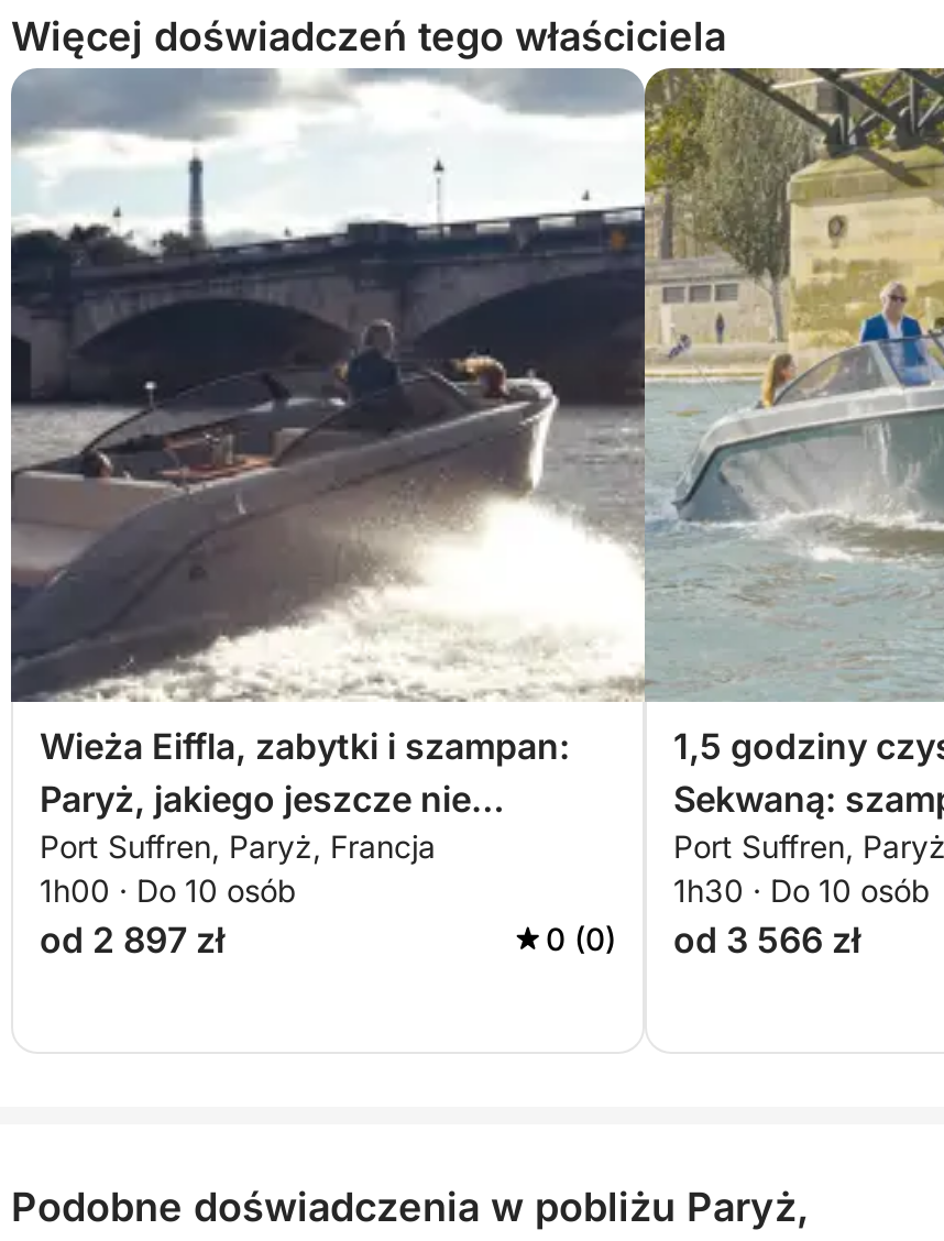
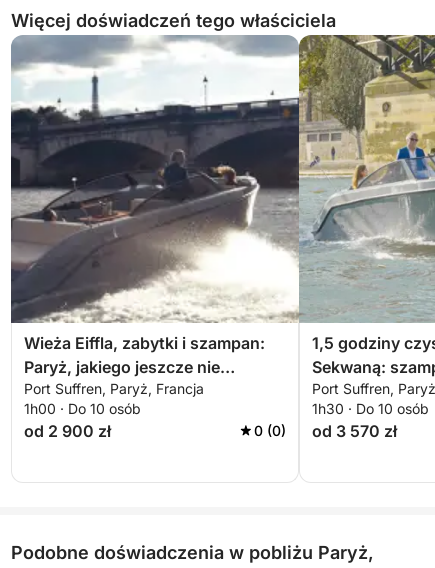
[40,918,224,962] od 2 897 zł -> [24,421,111,441] od 2 900 zł
[546,918,860,962] 0 (0) od 3 566 zł -> [254,421,397,441] 0 (0) od 3 570 zł

